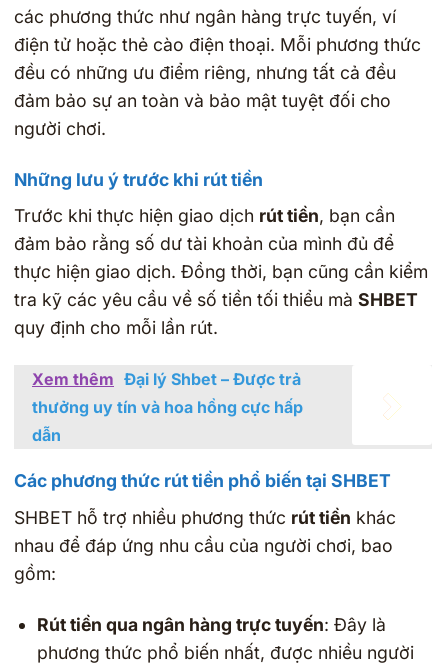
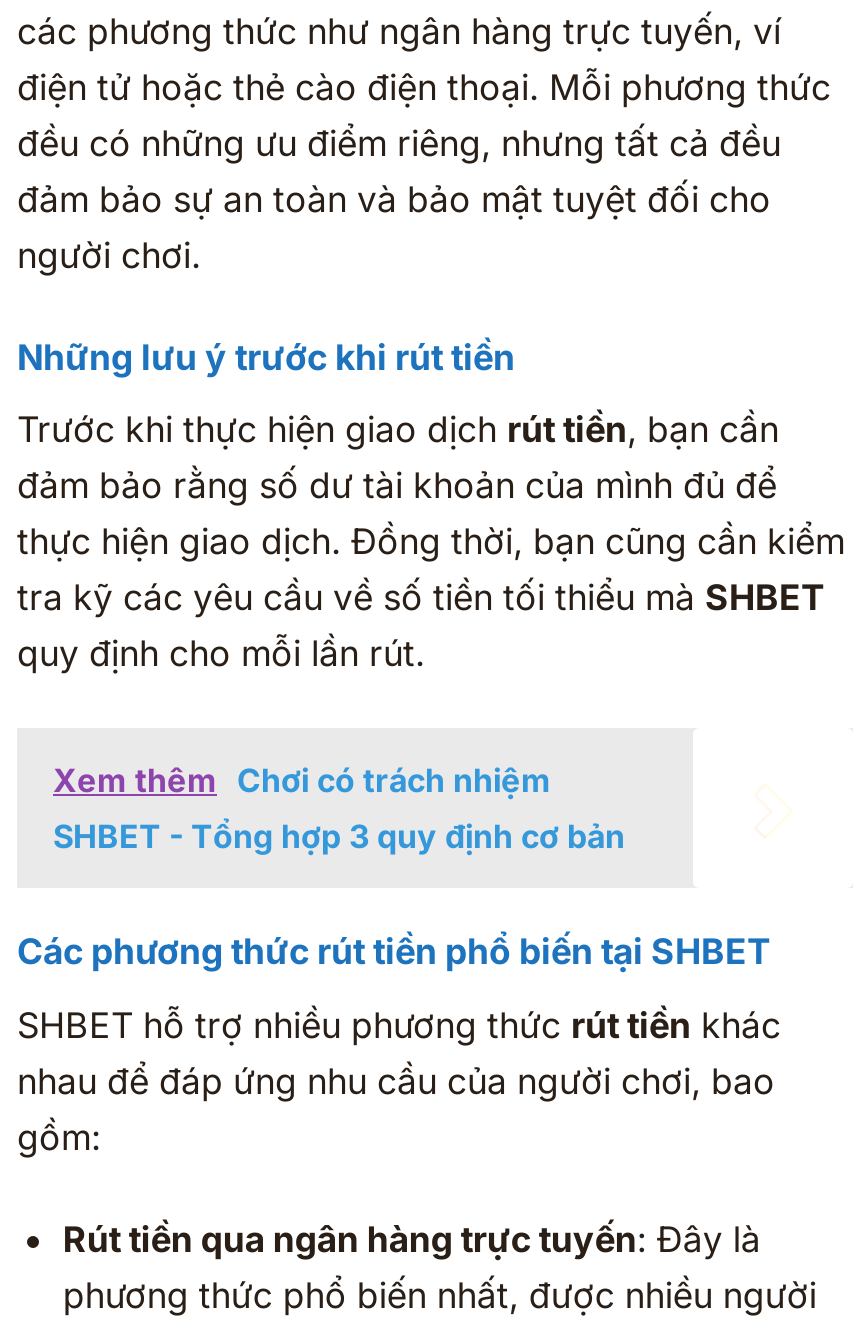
[32,369,303,445] Xem thêm Đại lý Shbet – Được trả | thưởng uy tín và hoa hồng cực hấp | dẫn -> [53,761,625,857] Xem thêm Chơi có trách nhiệm | SHBET - Tổng hợp 3 quy định cơ bản

